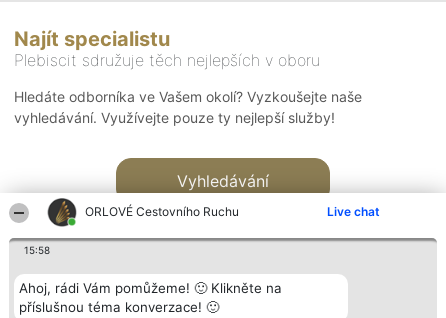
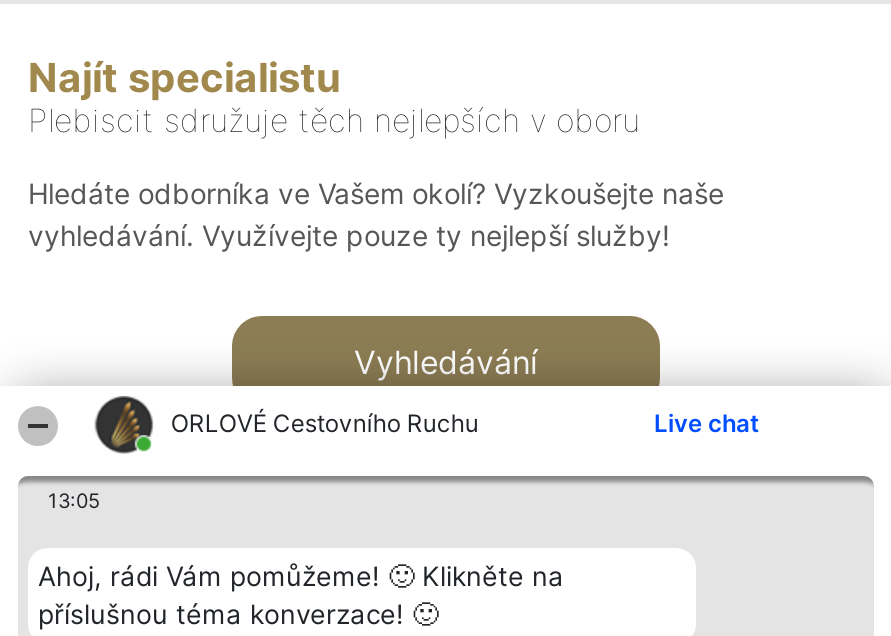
[24,244,50,256] 15:58 -> [48,488,100,512] 13:05

